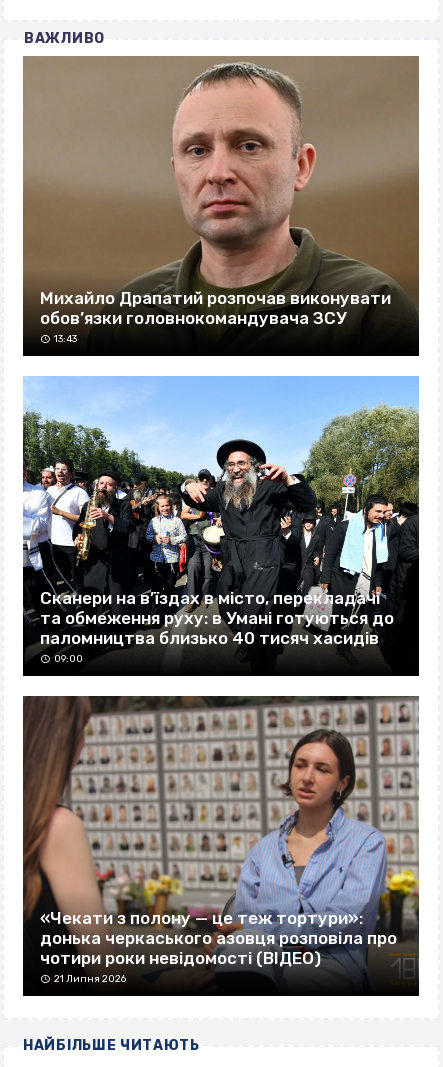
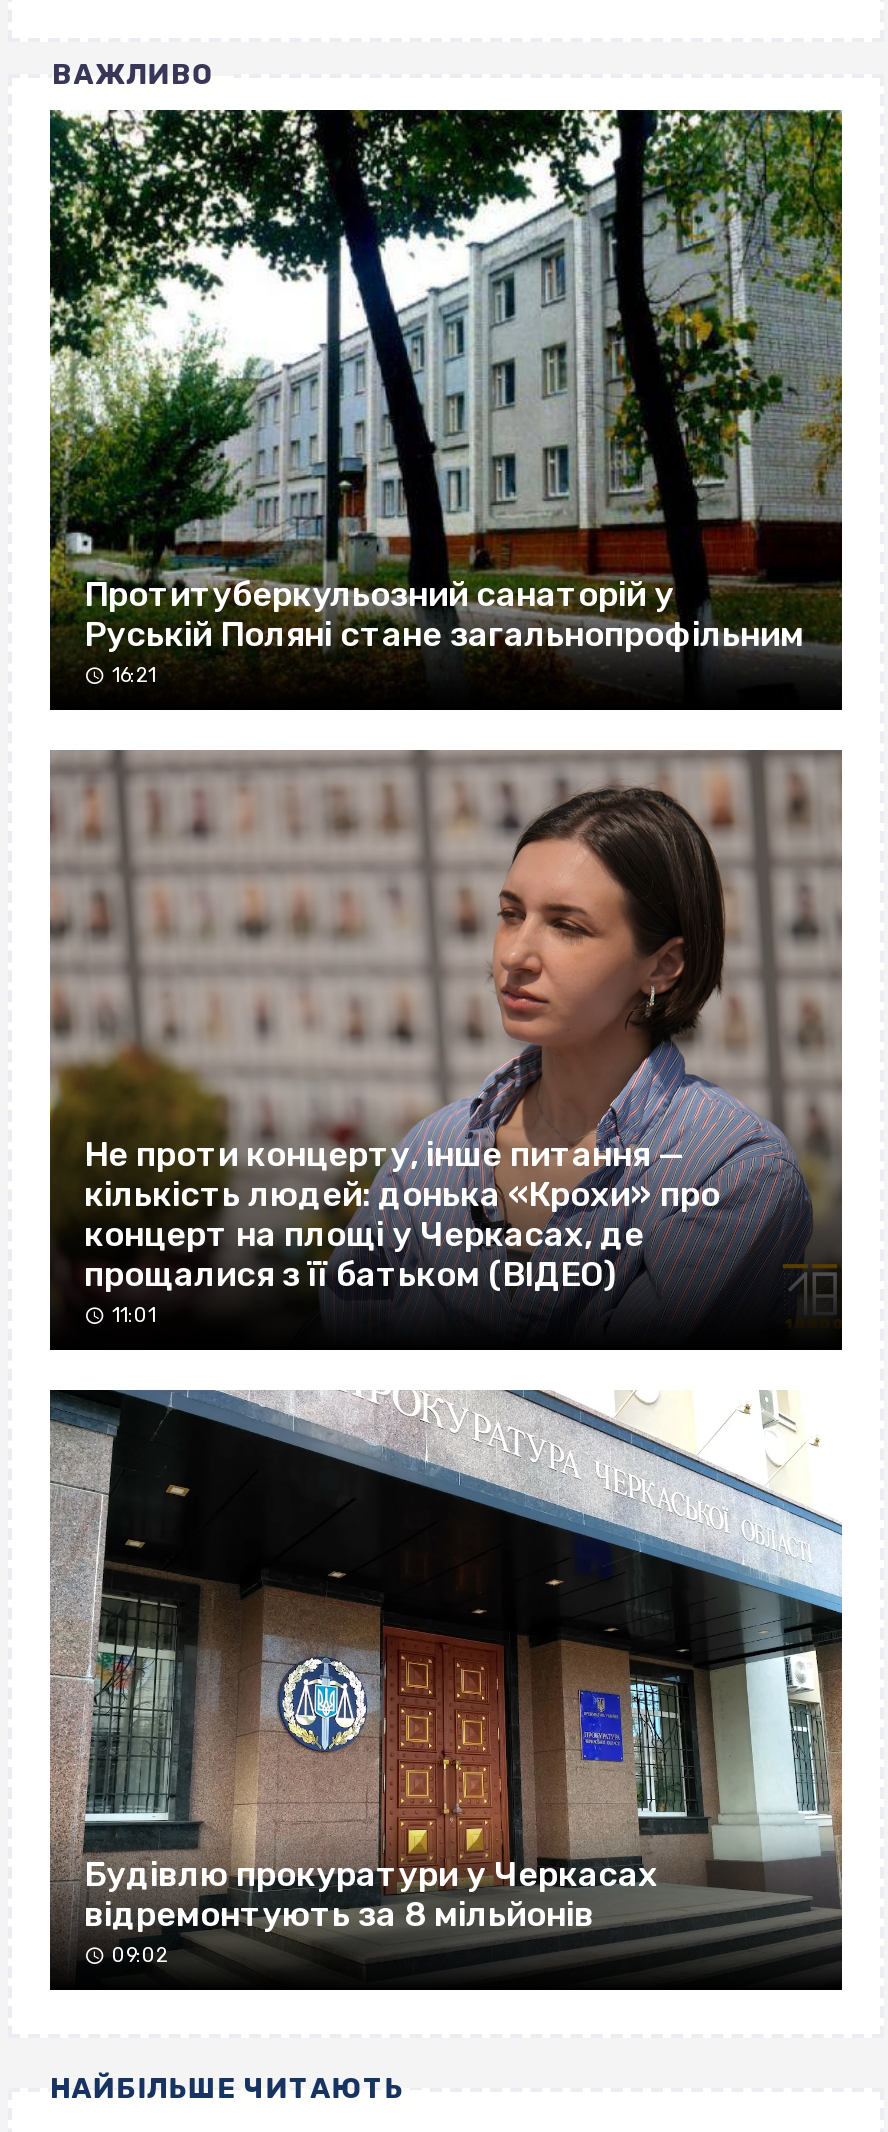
[22,55,420,345] [image] | Михайло Драпатий розпочав виконувати | обов’язки головнокомандувача ЗСУ | 13:43 -> [48,108,844,687] [image] | Протитуберкульозний санаторій у | Руській Поляні стане загальнопрофільним | 16:21
[22,375,420,665] [image] | Сканери на в’їздах в місто, перекладачі | та обмеження руху: в Умані готуються до | паломництва близько 40 тисяч хасидів | 09:00 -> [48,748,844,1327] [image] | Не проти концерту, інше питання — | кількість людей: донька «Крохи» про | концерт на площі у Черкасах, де | прощалися з її батьком (ВІДЕО) | 11:01
[23,695,420,985] [image] | «Чекати з полону — це теж тортури»: | донька черкаського азовця розповіла про | чотири роки невідомості (ВІДЕО) | 21 Липня 2026 -> [50,1388,842,1968] [image] | Будівлю прокуратури у Черкасах | відремонтують за 8 мільйонів | 09:02

